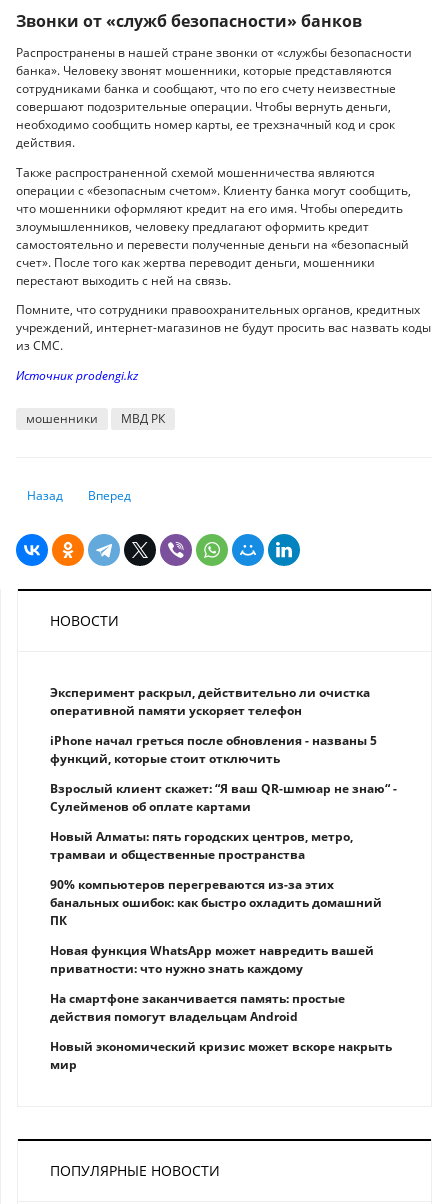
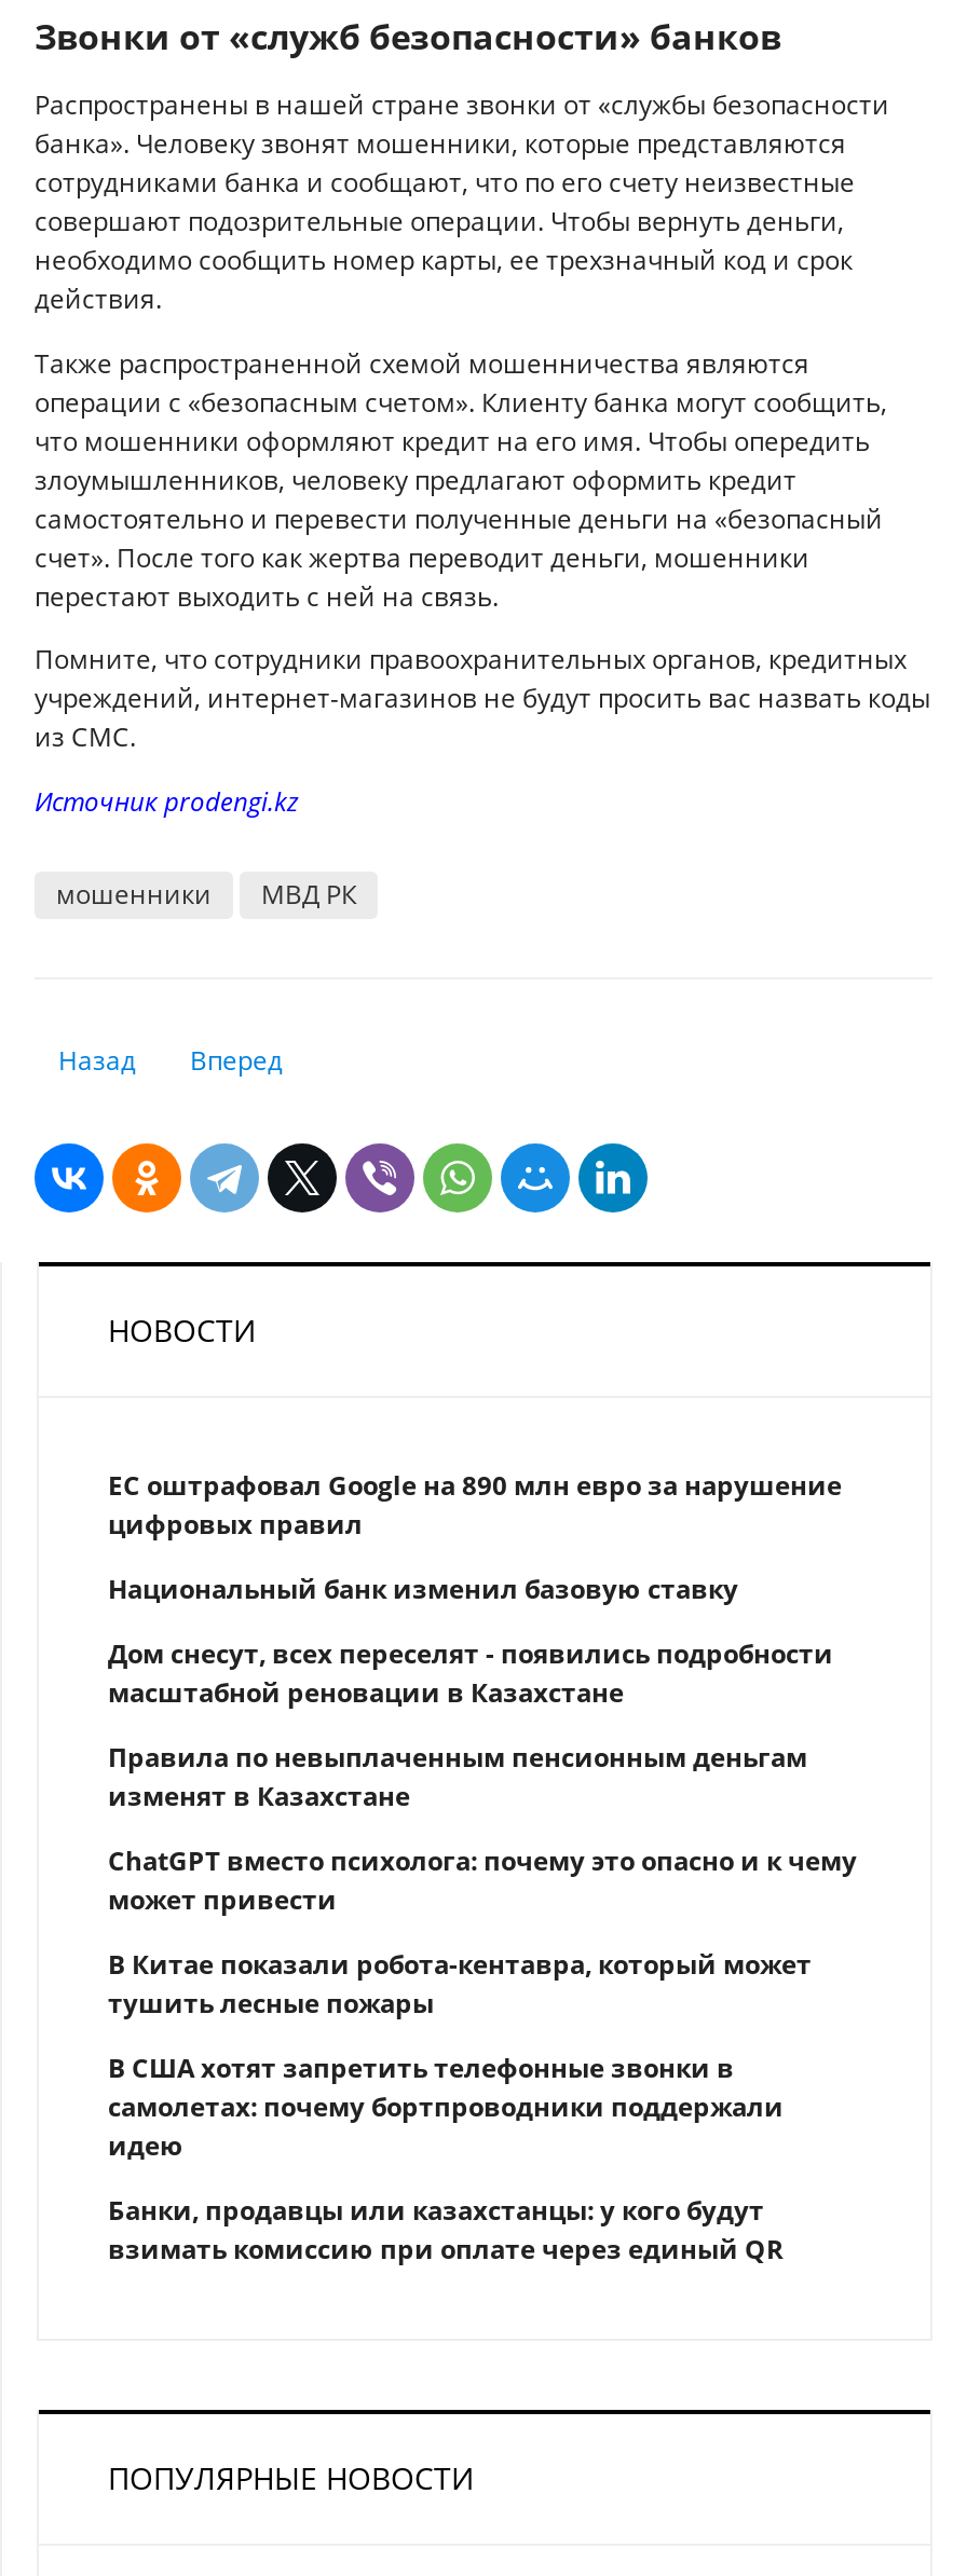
[50,684,370,719] Эксперимент раскрыл, действительно ли очистка | оперативной памяти ускоряет телефон -> [108,1467,842,1543] ЕС оштрафовал Google на 890 млн евро за нарушение | цифровых правил
[50,732,377,767] iPhone начал греться после обновления - названы 5 | функций, которые стоит отключить -> [108,1571,738,1607] Национальный банк изменил базовую ставку
[50,780,397,815] Взрослый клиент скажет: “Я ваш QR-шмюар не знаю“ - | Сулейменов об оплате картами -> [108,1635,833,1711] Дом снесут, всех переселят - появились подробности | масштабной реновации в Казахстане
[50,828,353,863] Новый Алматы: пять городских центров, метро, | трамваи и общественные пространства -> [108,1739,807,1814] Правила по невыплаченным пенсионным деньгам | изменят в Казахстане
[50,876,382,929] 90% компьютеров перегреваются из-за этих | банальных ошибок: как быстро охладить домашний | ПК -> [108,1842,857,1918] ChatGPT вместо психолога: почему это опасно и к чему | может привести
[50,942,374,977] Новая функция WhatsApp может навредить вашей | приватности: что нужно знать каждому -> [108,1946,812,2022] В Китае показали робота-кентавра, который может | тушить лесные пожары
[50,990,345,1025] На смартфоне заканчивается память: простые | действия помогут владельцам Android -> [108,2050,784,2164] В США хотят запретить телефонные звонки в | самолетах: почему бортпроводники поддержали | идею
[50,1038,392,1073] Новый экономический кризис может вскоре накрыть | мир -> [108,2192,784,2267] Банки, продавцы или казахстанцы: у кого будут | взимать комиссию при оплате через единый QR

